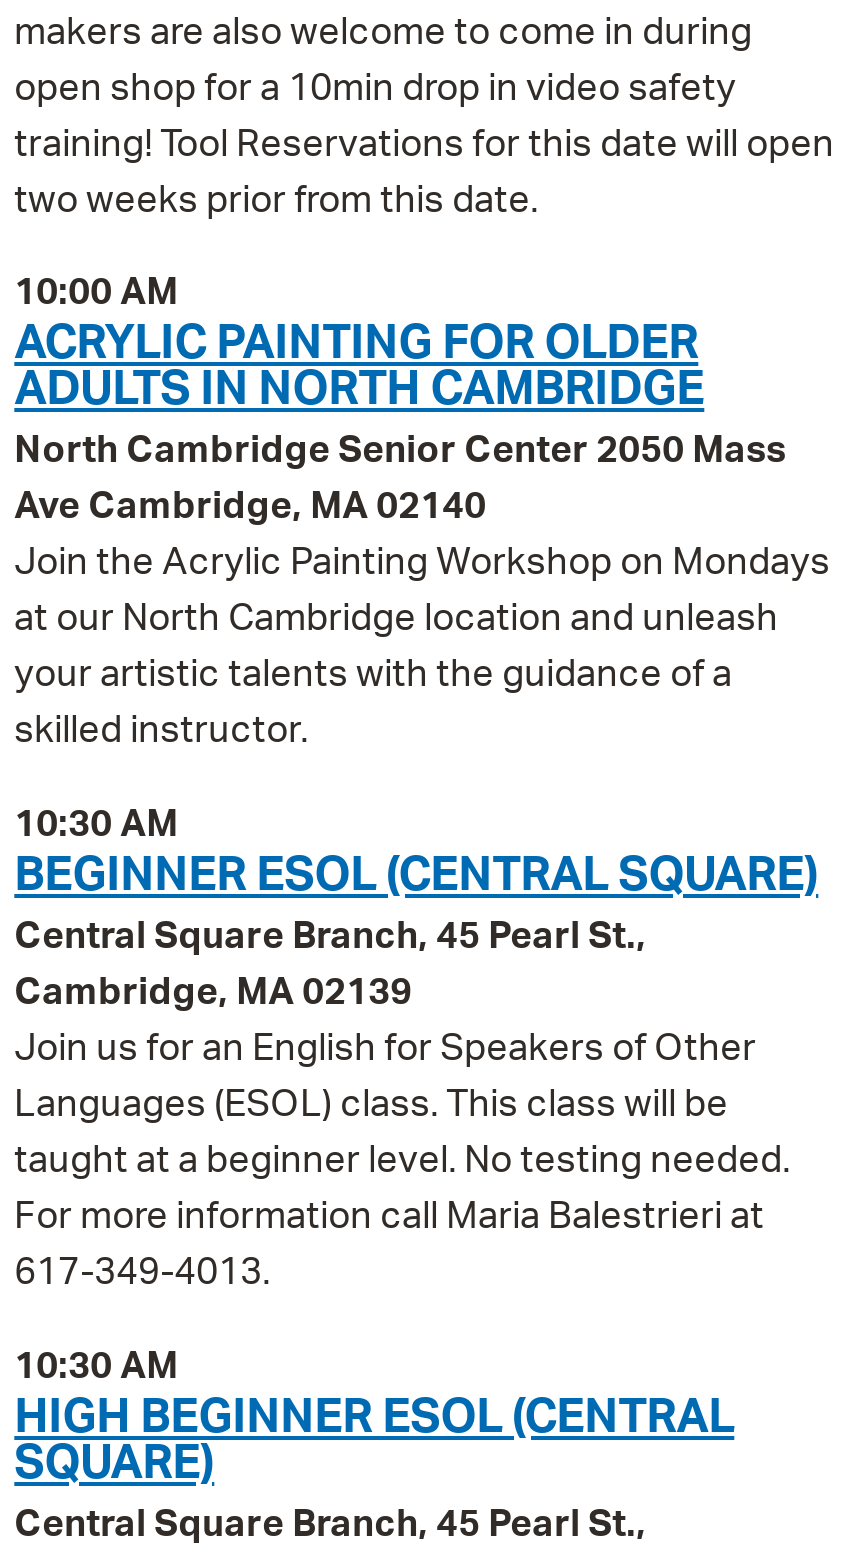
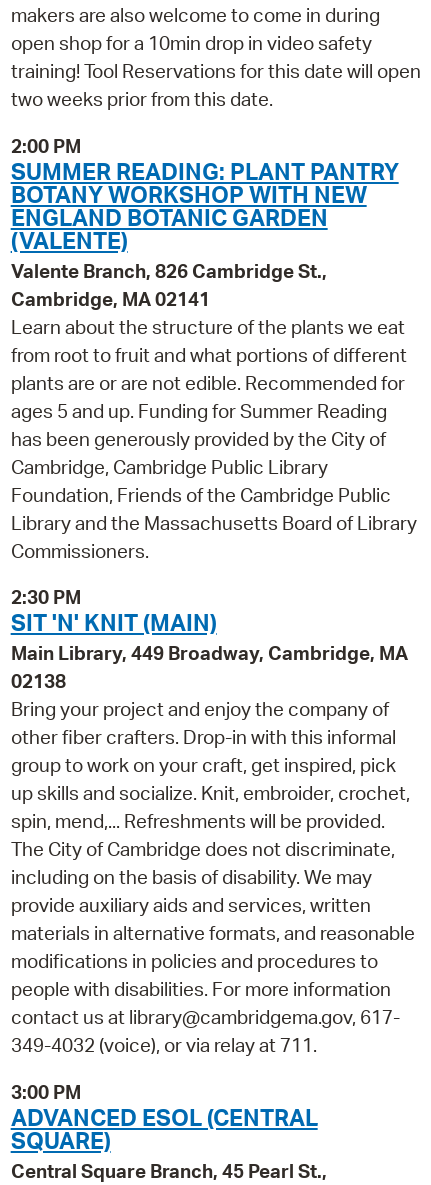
[14,267,830,753] 10:00 AM | ACRYLIC PAINTING FOR OLDER | ADULTS IN NORTH CAMBRIDGE | North Cambridge Senior Center 2050 Mass | Ave Cambridge, MA 02140 | Join the Acrylic Painting Workshop on Mondays | at our North Cambridge location and unleash | your artistic talents with the guidance of a | skilled instructor. -> [11,134,417,563] 2:00 PM | SUMMER READING: PLANT PANTRY | BOTANY WORKSHOP WITH NEW | ENGLAND BOTANIC GARDEN | (VALENTE) | Valente Branch, 826 Cambridge St., | Cambridge, MA 02141 | Learn about the structure of the plants we eat | from root to fruit and what portions of different | plants are or are not edible. Recommended for | ages 5 and up. Funding for Summer Reading | has been generously provided by the City of | Cambridge, Cambridge Public Library | Foundation, Friends of the Cambridge Public | Library and the Massachusetts Board of Library | Commissioners.
[14,799,818,1295] 10:30 AM | BEGINNER ESOL (CENTRAL SQUARE) | Central Square Branch, 45 Pearl St., | Cambridge, MA 02139 | Join us for an English for Speakers of Other | Languages (ESOL) class. This class will be | taught at a beginner level. No testing needed. | For more information call Maria Balestrieri at | 617-349-4013. -> [11,585,415,1057] 2:30 PM | SIT 'N' KNIT (MAIN) | Main Library, 449 Broadway, Cambridge, MA | 02138 | Bring your project and enjoy the company of | other fiber crafters. Drop-in with this informal | group to work on your craft, get inspired, pick | up skills and socialize. Knit, embroider, crochet, | spin, mend,... Refreshments will be provided. | The City of Cambridge does not discriminate, | including on the basis of disability. We may | provide auxiliary aids and services, written | materials in alternative formats, and reasonable | modifications in policies and procedures to | people with disabilities. For more information | contact us at library@cambridgema.gov, 617- | 349-4032 (voice), or via relay at 711.
[14,1340,734,1444] 10:30 AM | HIGH BEGINNER ESOL (CENTRAL -> [11,1080,318,1132] 3:00 PM | ADVANCED ESOL (CENTRAL

